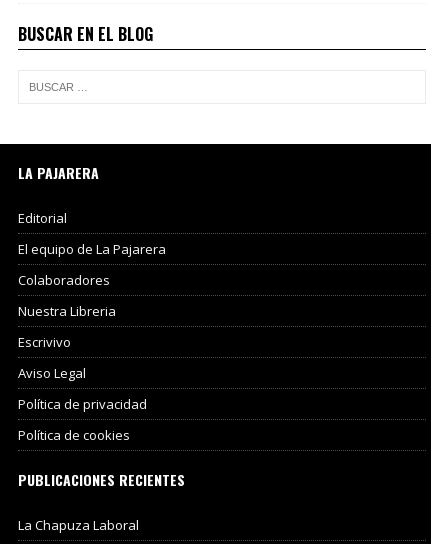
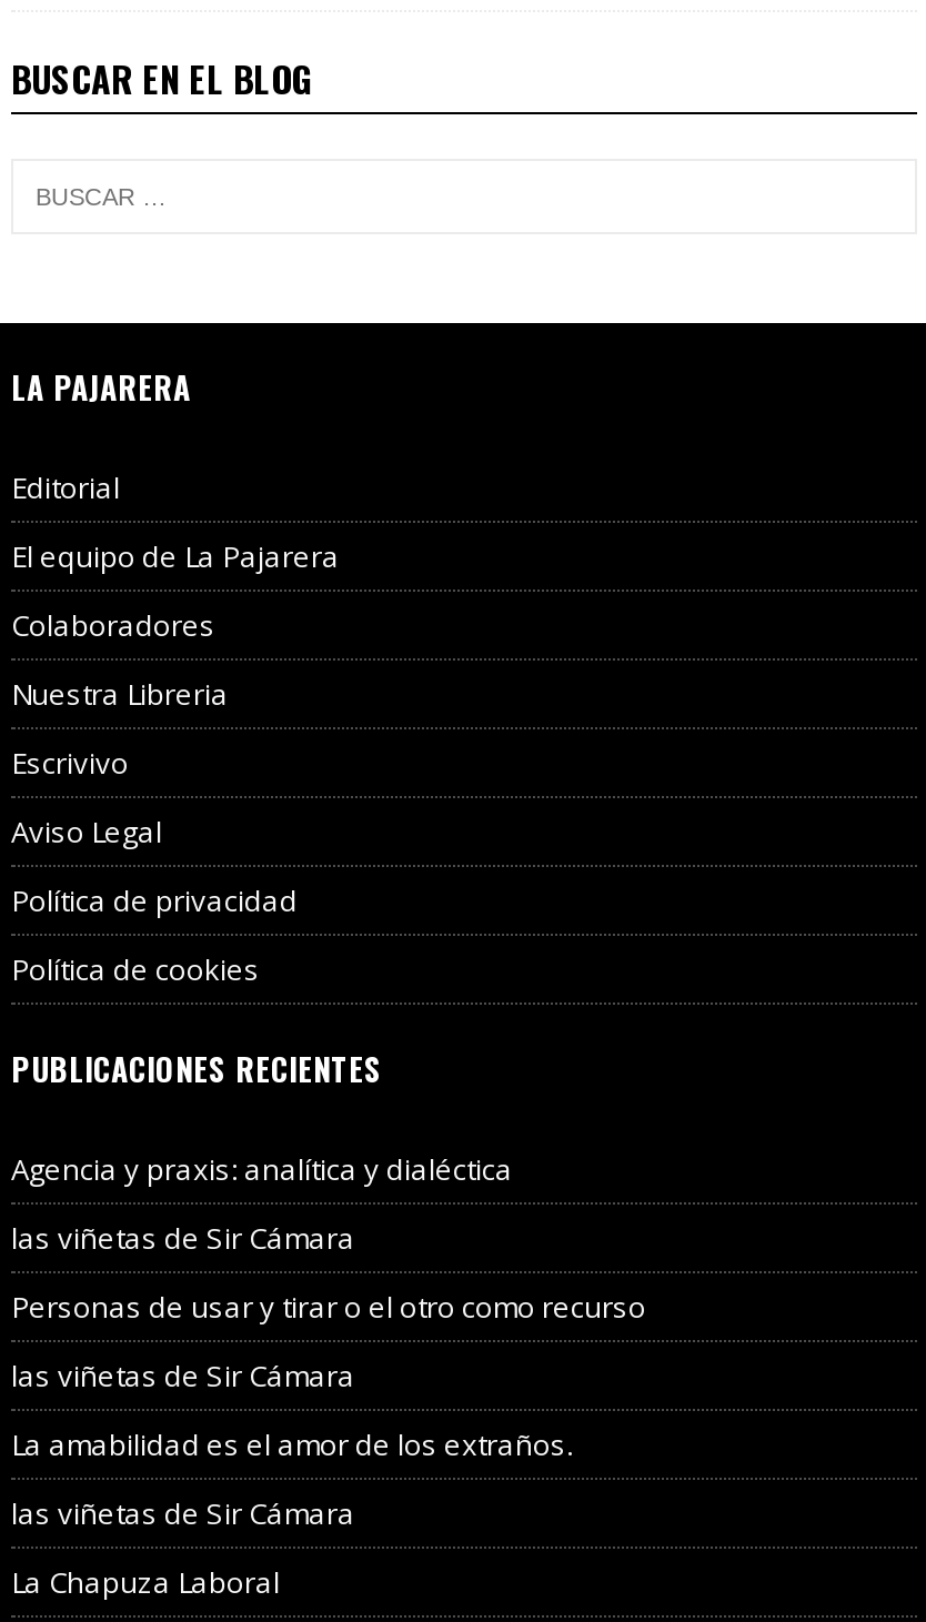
none -> [11,1149,646,1533] Agencia y praxis: analítica y dialéctica | las viñetas de Sir Cámara | Personas de usar y tirar o el otro como recurso | las viñetas de Sir Cámara | La amabilidad es el amor de los extraños. | las viñetas de Sir Cámara

